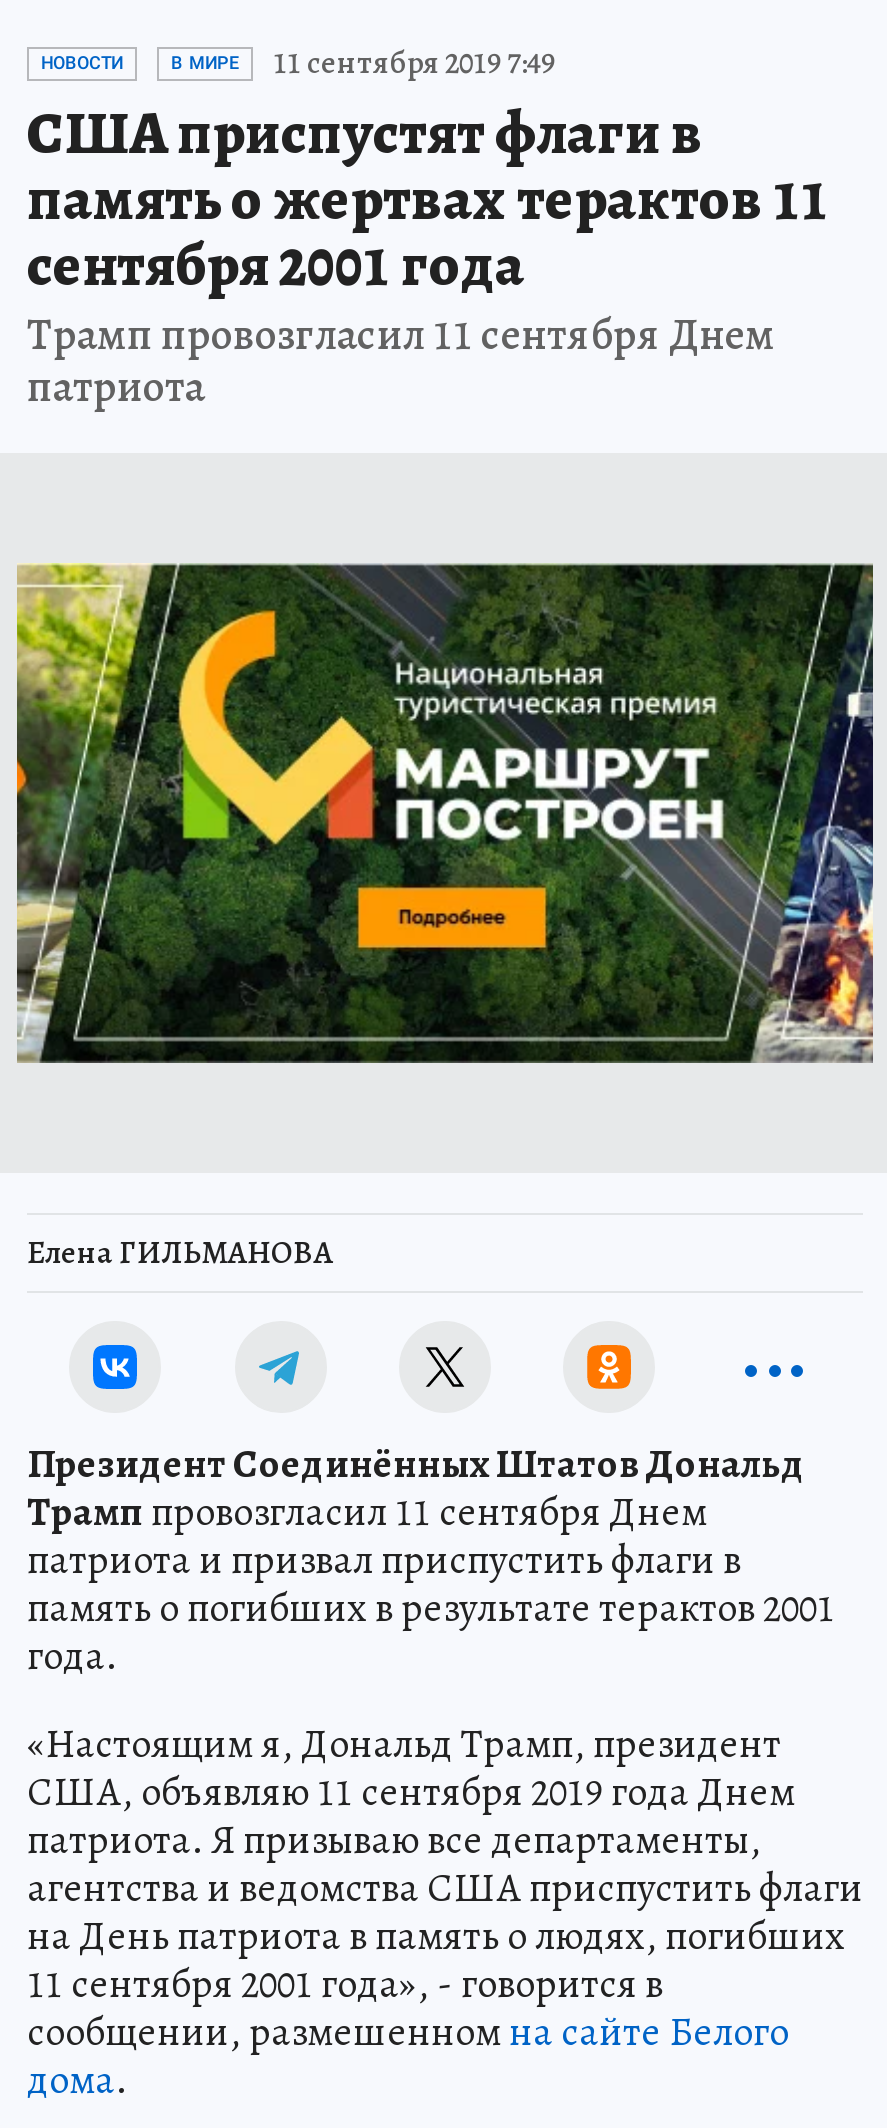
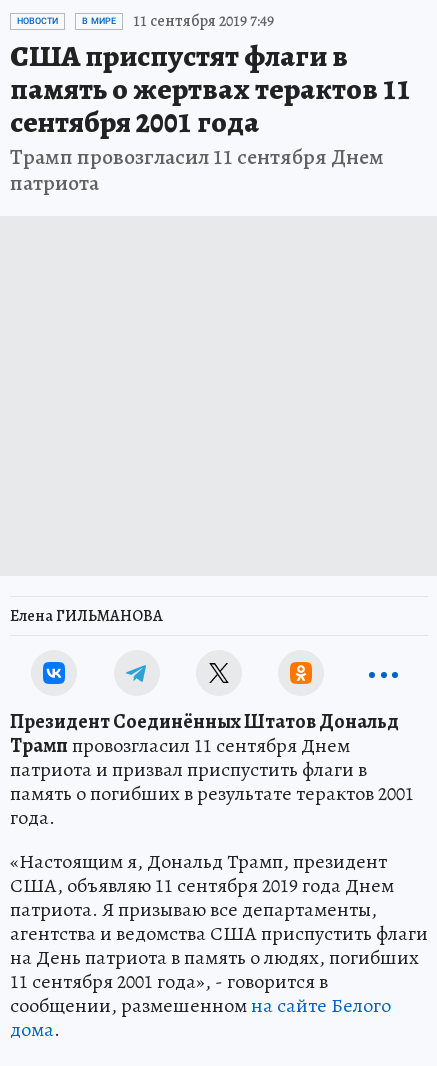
[15,561,875,1065] [image] -> none

